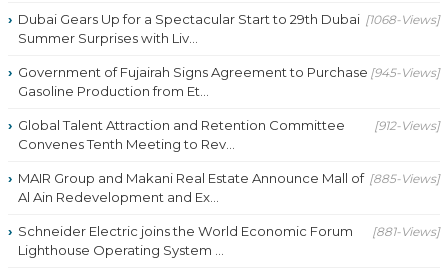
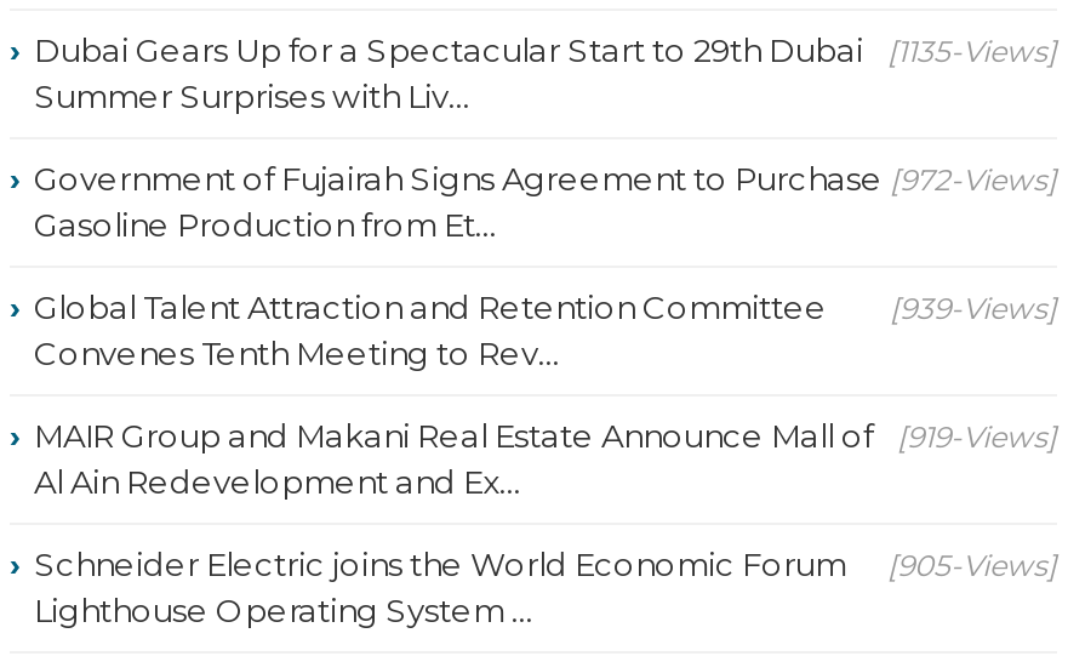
[18,11,440,27] Dubai Gears Up for a Spectacular Start to 29th Dubai [1068-Views] -> [34,30,1057,69] Dubai Gears Up for a Spectacular Start to 29th Dubai [1135-Views]
[18,64,440,80] Government of Fujairah Signs Agreement to Purchase [945-Views] -> [34,159,1057,198] Government of Fujairah Signs Agreement to Purchase [972-Views]
[18,117,440,133] Global Talent Attraction and Retention Committee [912-Views] -> [34,287,1057,326] Global Talent Attraction and Retention Committee [939-Views]
[18,170,440,186] MAIR Group and Makani Real Estate Announce Mall of [885-Views] -> [34,416,1057,455] MAIR Group and Makani Real Estate Announce Mall of [919-Views]
[18,223,440,239] Schneider Electric joins the World Economic Forum [881-Views] -> [34,544,1057,583] Schneider Electric joins the World Economic Forum [905-Views]

